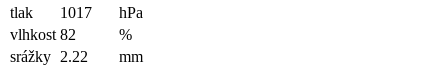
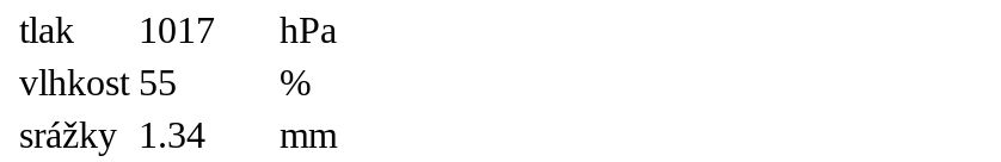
[10,26,76,43] vlhkost 82 -> [19,62,177,103] vlhkost 55
[10,48,143,65] srážky 2.22 mm -> [19,115,337,155] srážky 1.34 mm

